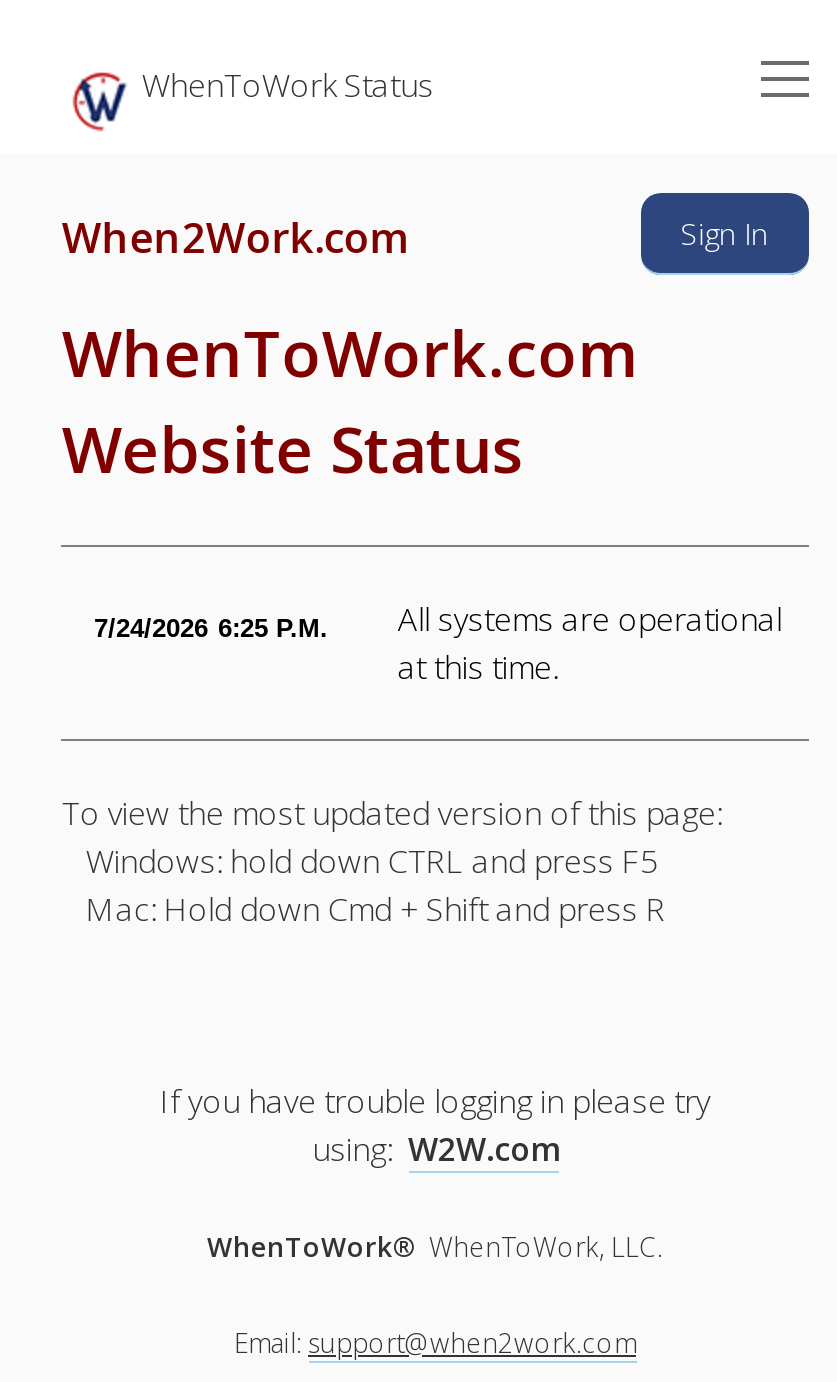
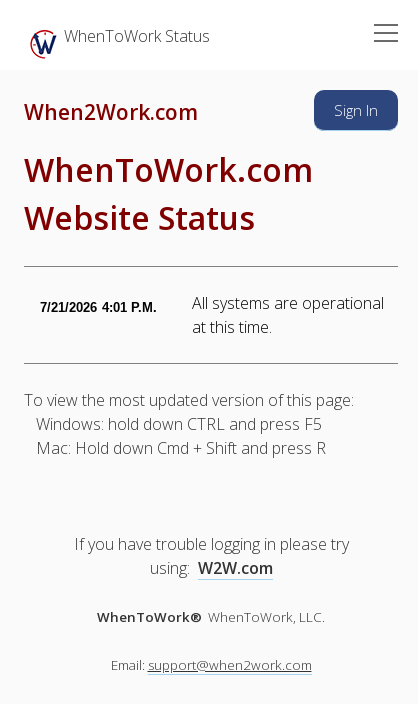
[94,613,328,643] 7/24/2026 6:25 P.M. -> [40,300,157,315] 7/21/2026 4:01 P.M.

